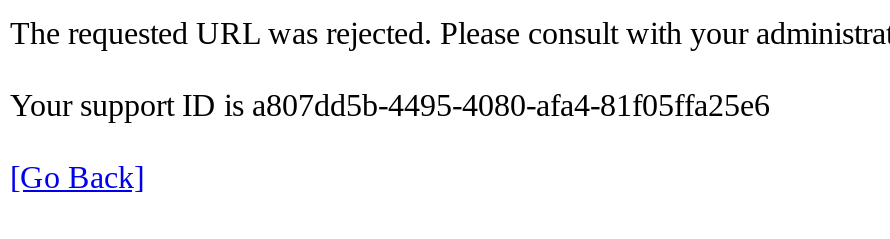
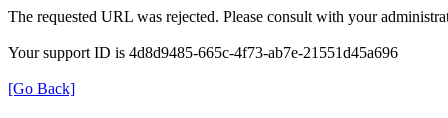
[10,88,770,122] Your support ID is a807dd5b-4495-4080-afa4-81f05ffa25e6 -> [8,44,398,61] Your support ID is 4d8d9485-665c-4f73-ab7e-21551d45a696

